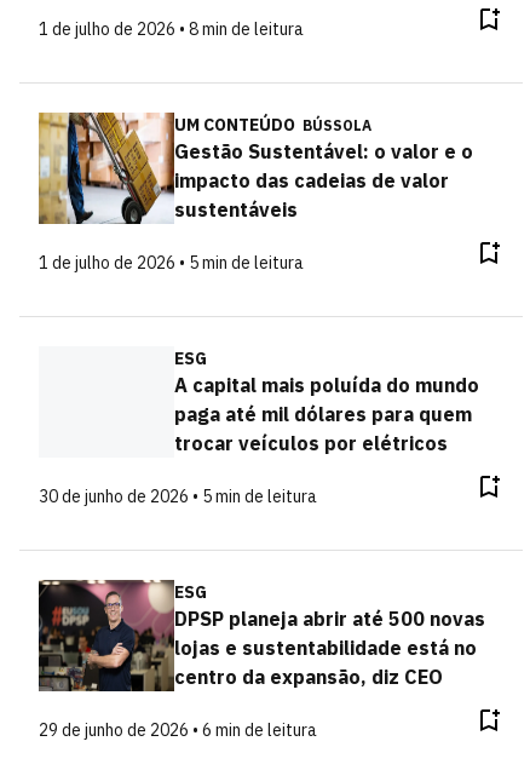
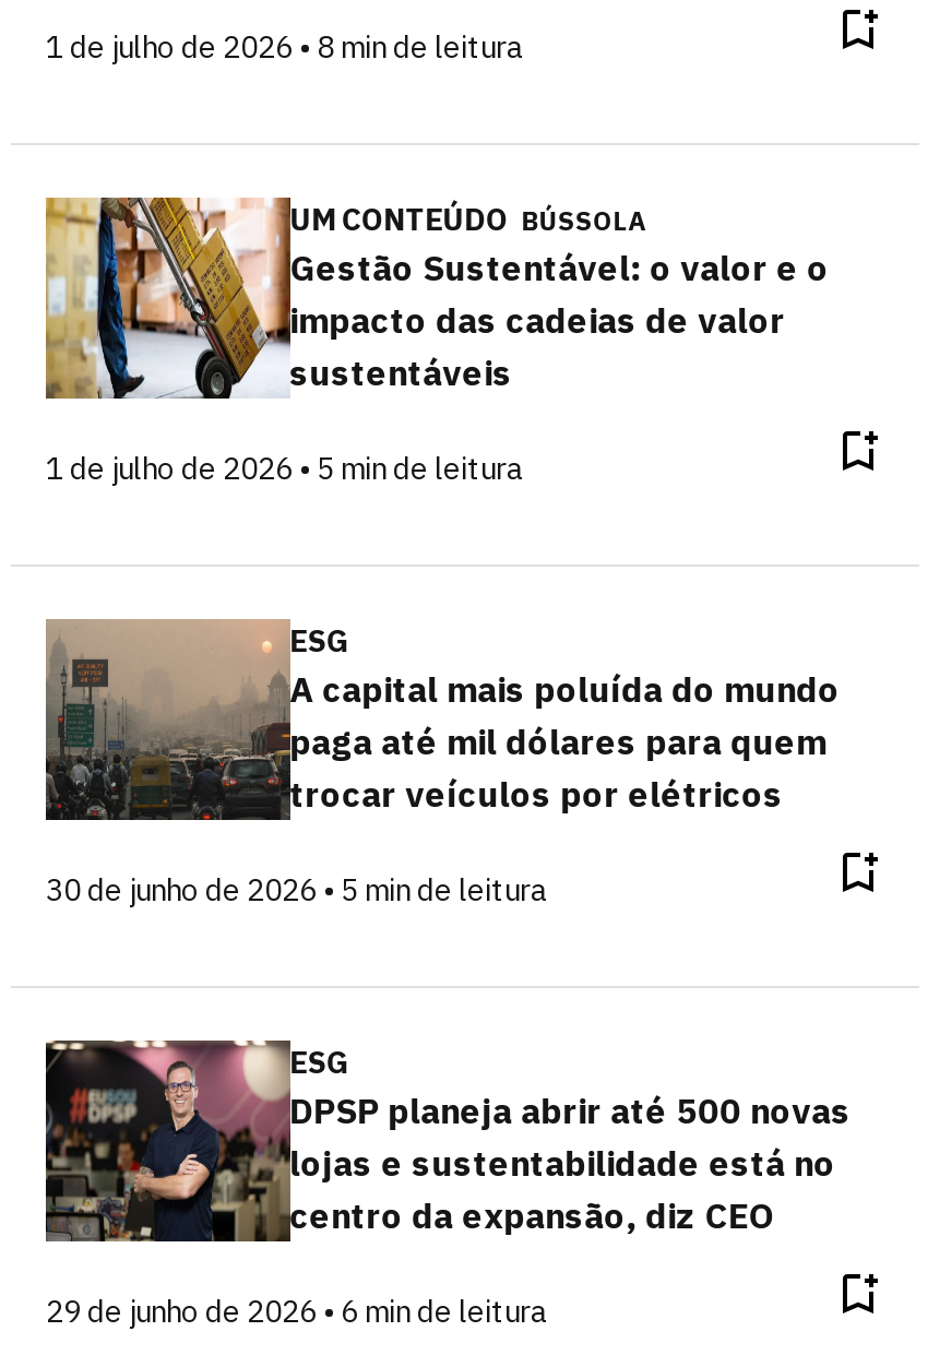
none -> [44,617,290,822] [image]

